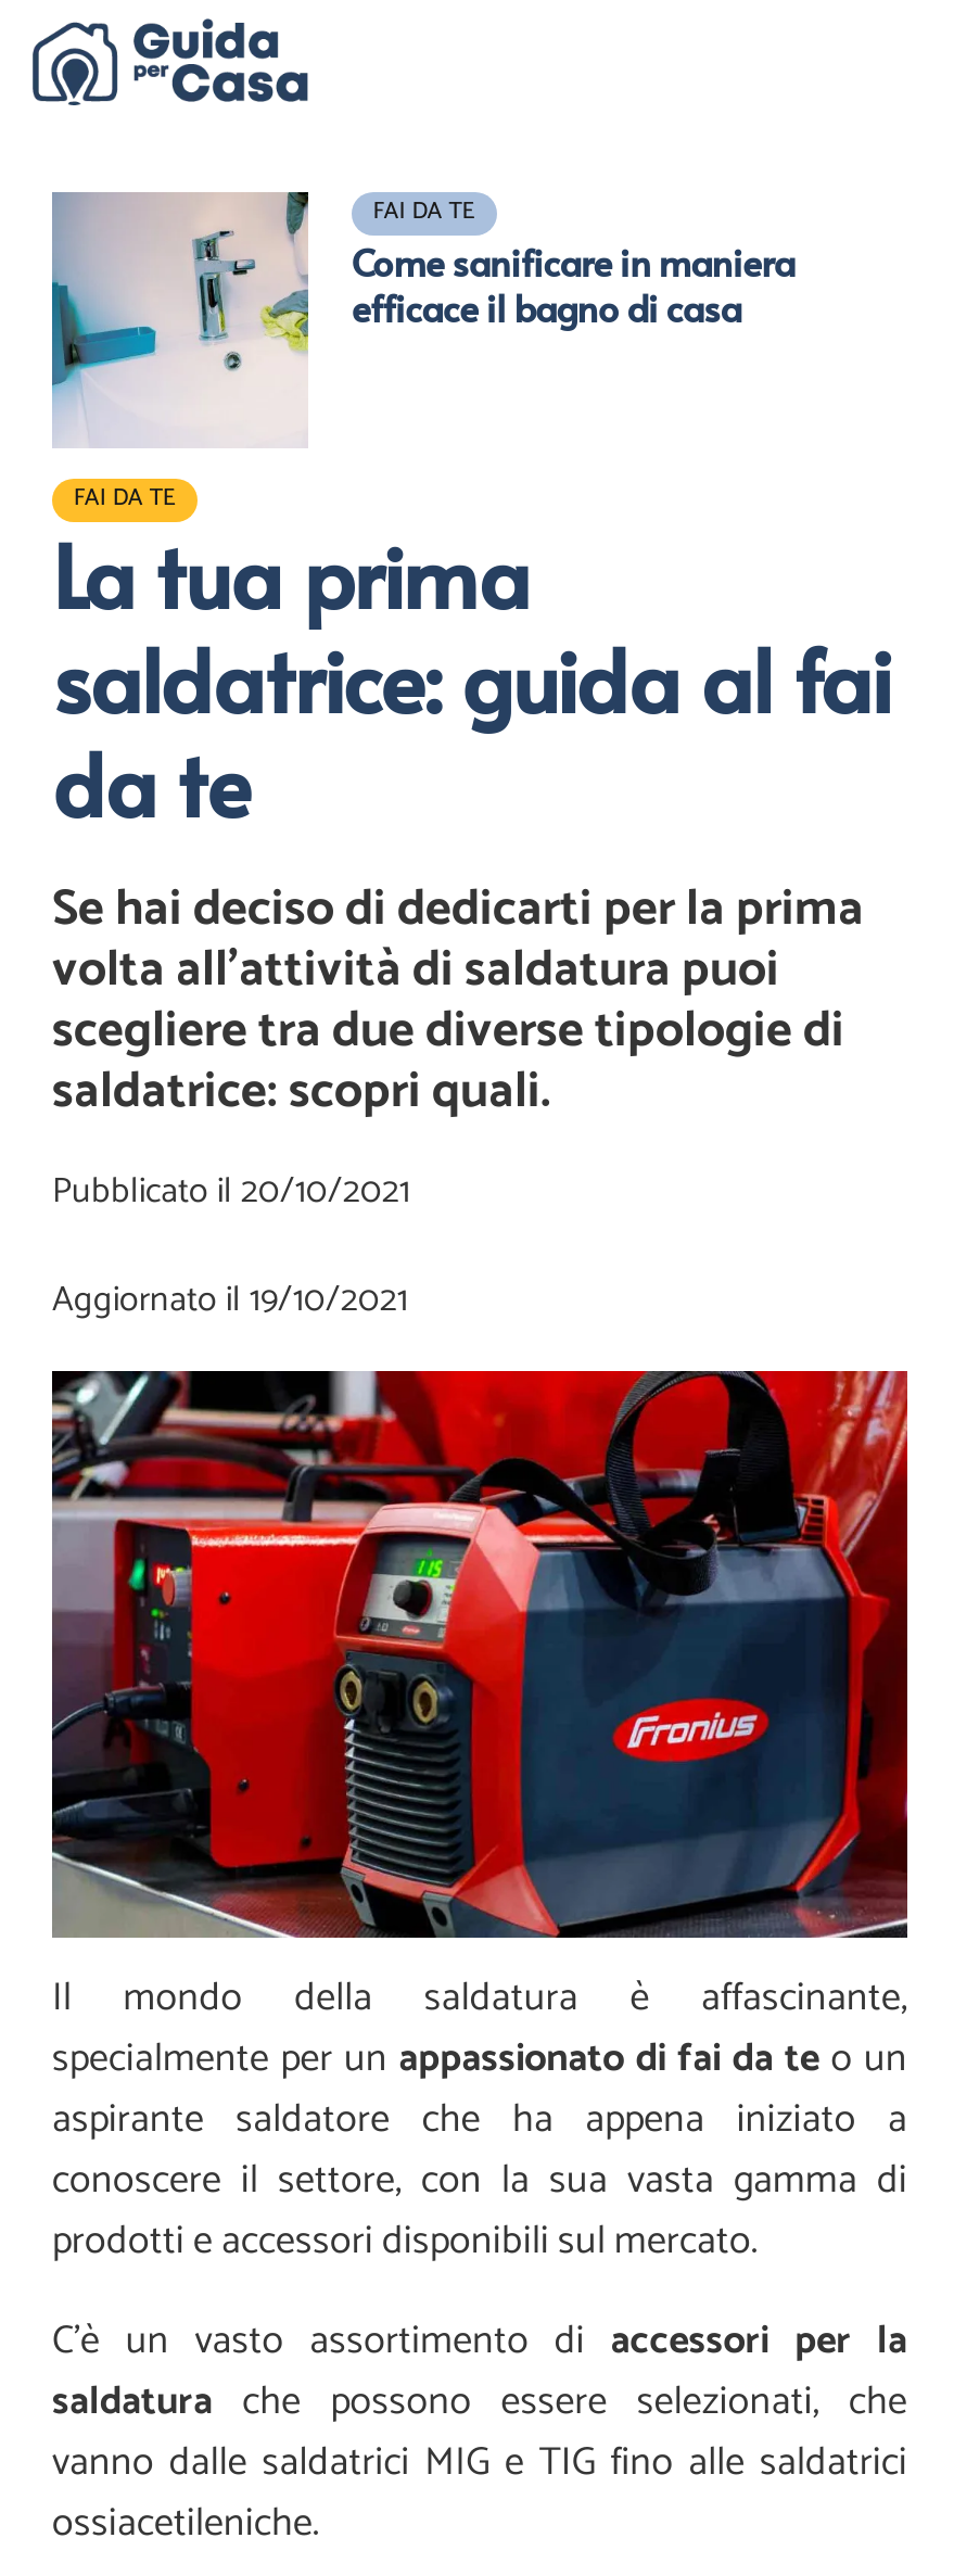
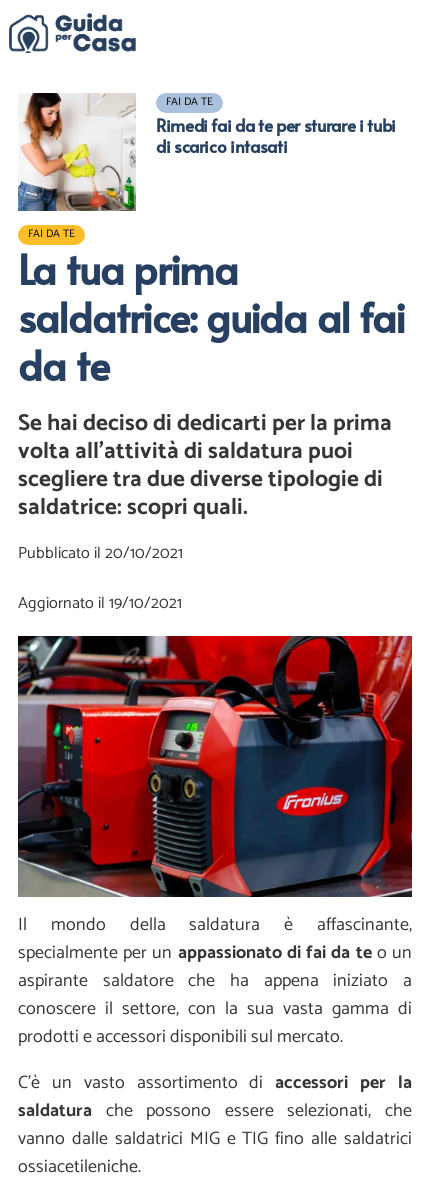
[50,190,794,448] [image] | Come sanificare in maniera | efficace il bagno di casa -> [18,93,396,212] [image] | Rimedi fai da te per sturare i tubi | di scarico intasati

